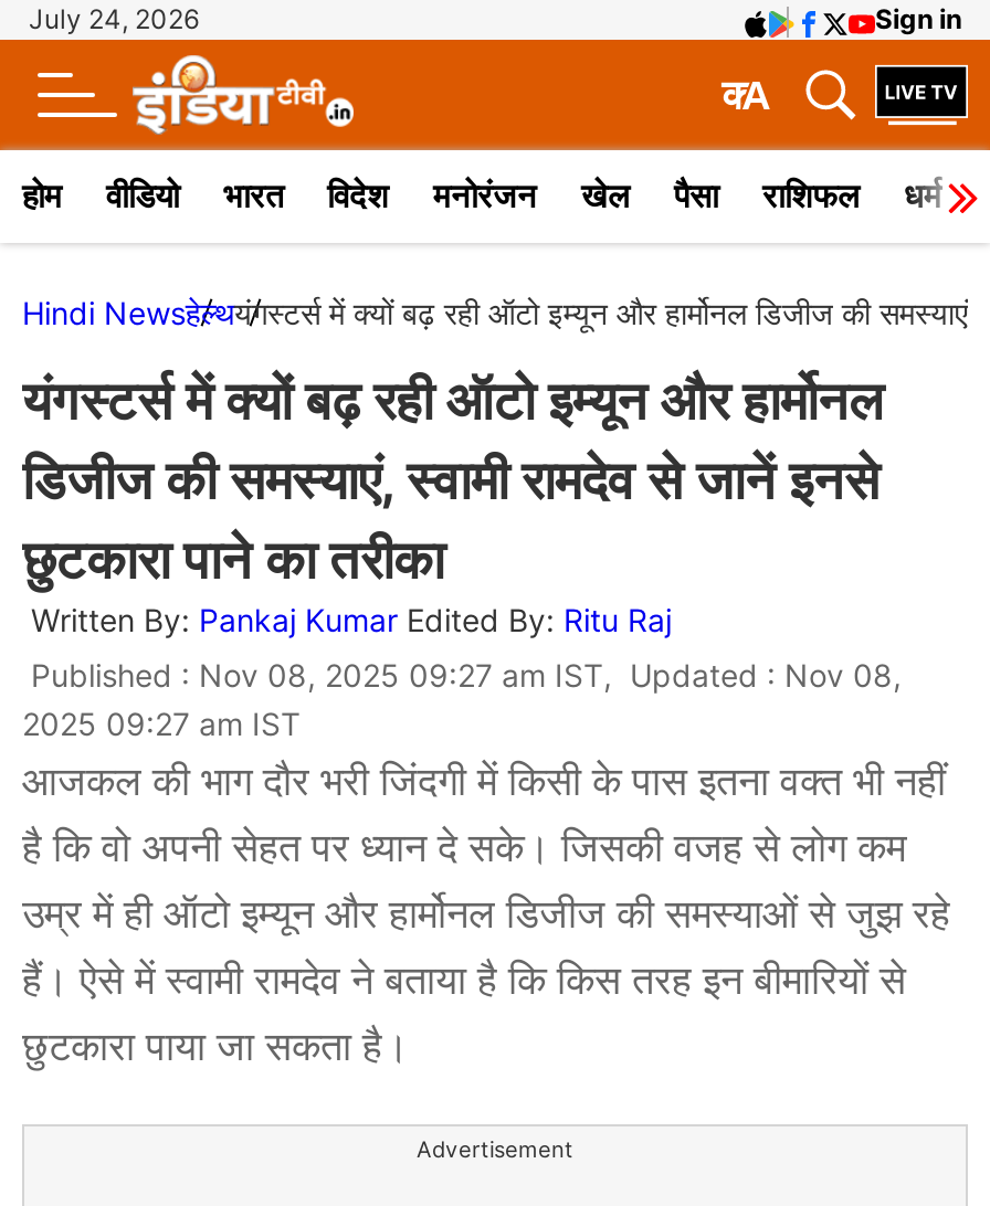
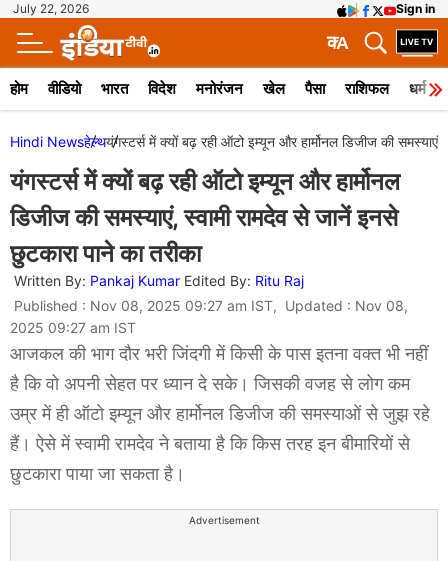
[29,2,199,35] July 24, 2026 -> [13,1,89,16] July 22, 2026

